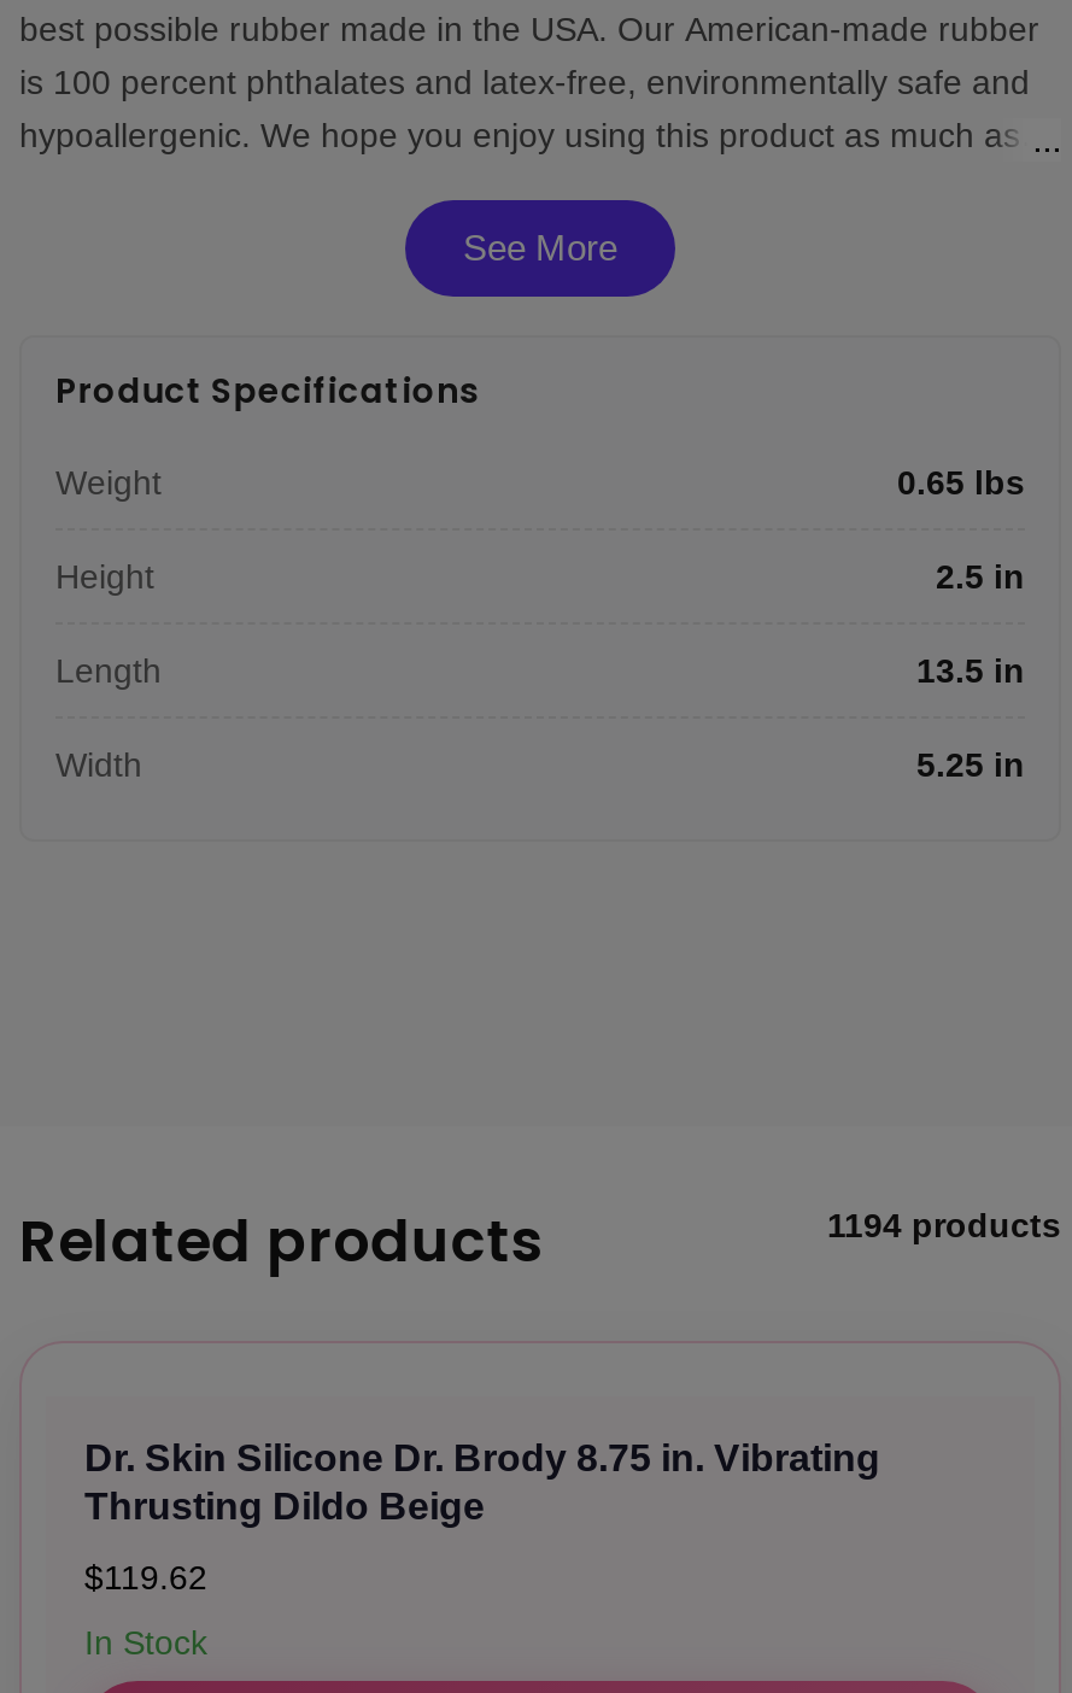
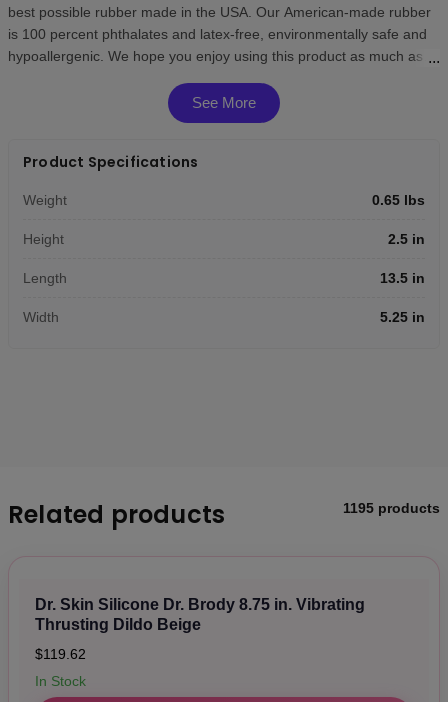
[827,1207,1061,1245] 1194 products -> [343,500,440,516] 1195 products

